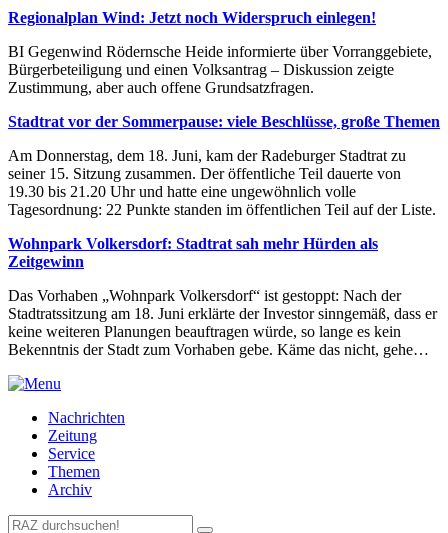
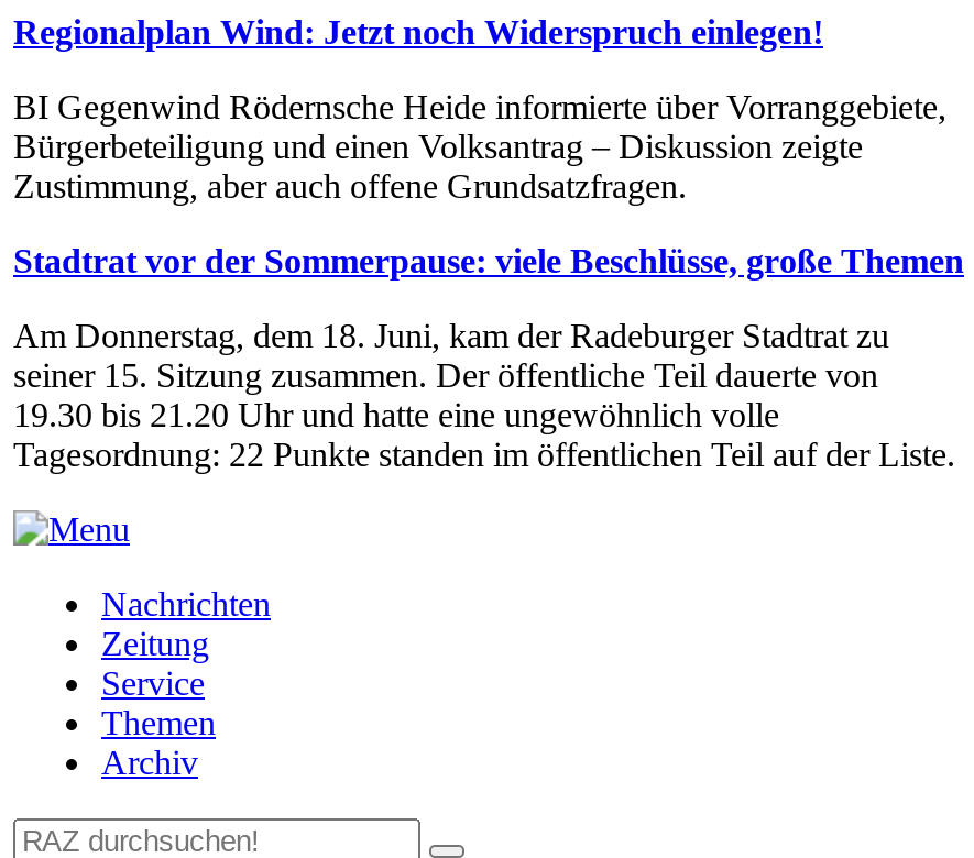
[8,235,437,358] Wohnpark Volkersdorf: Stadtrat sah mehr Hürden als | Zeitgewinn | Das Vorhaben „Wohnpark Volkersdorf“ ist gestoppt: Nach der | Stadtratssitzung am 18. Juni erklärte der Investor sinngemäß, dass er | keine weiteren Planungen beauftragen würde, so lange es kein | Bekenntnis der Stadt zum Vorhaben gebe. Käme das nicht, gehe… -> none

